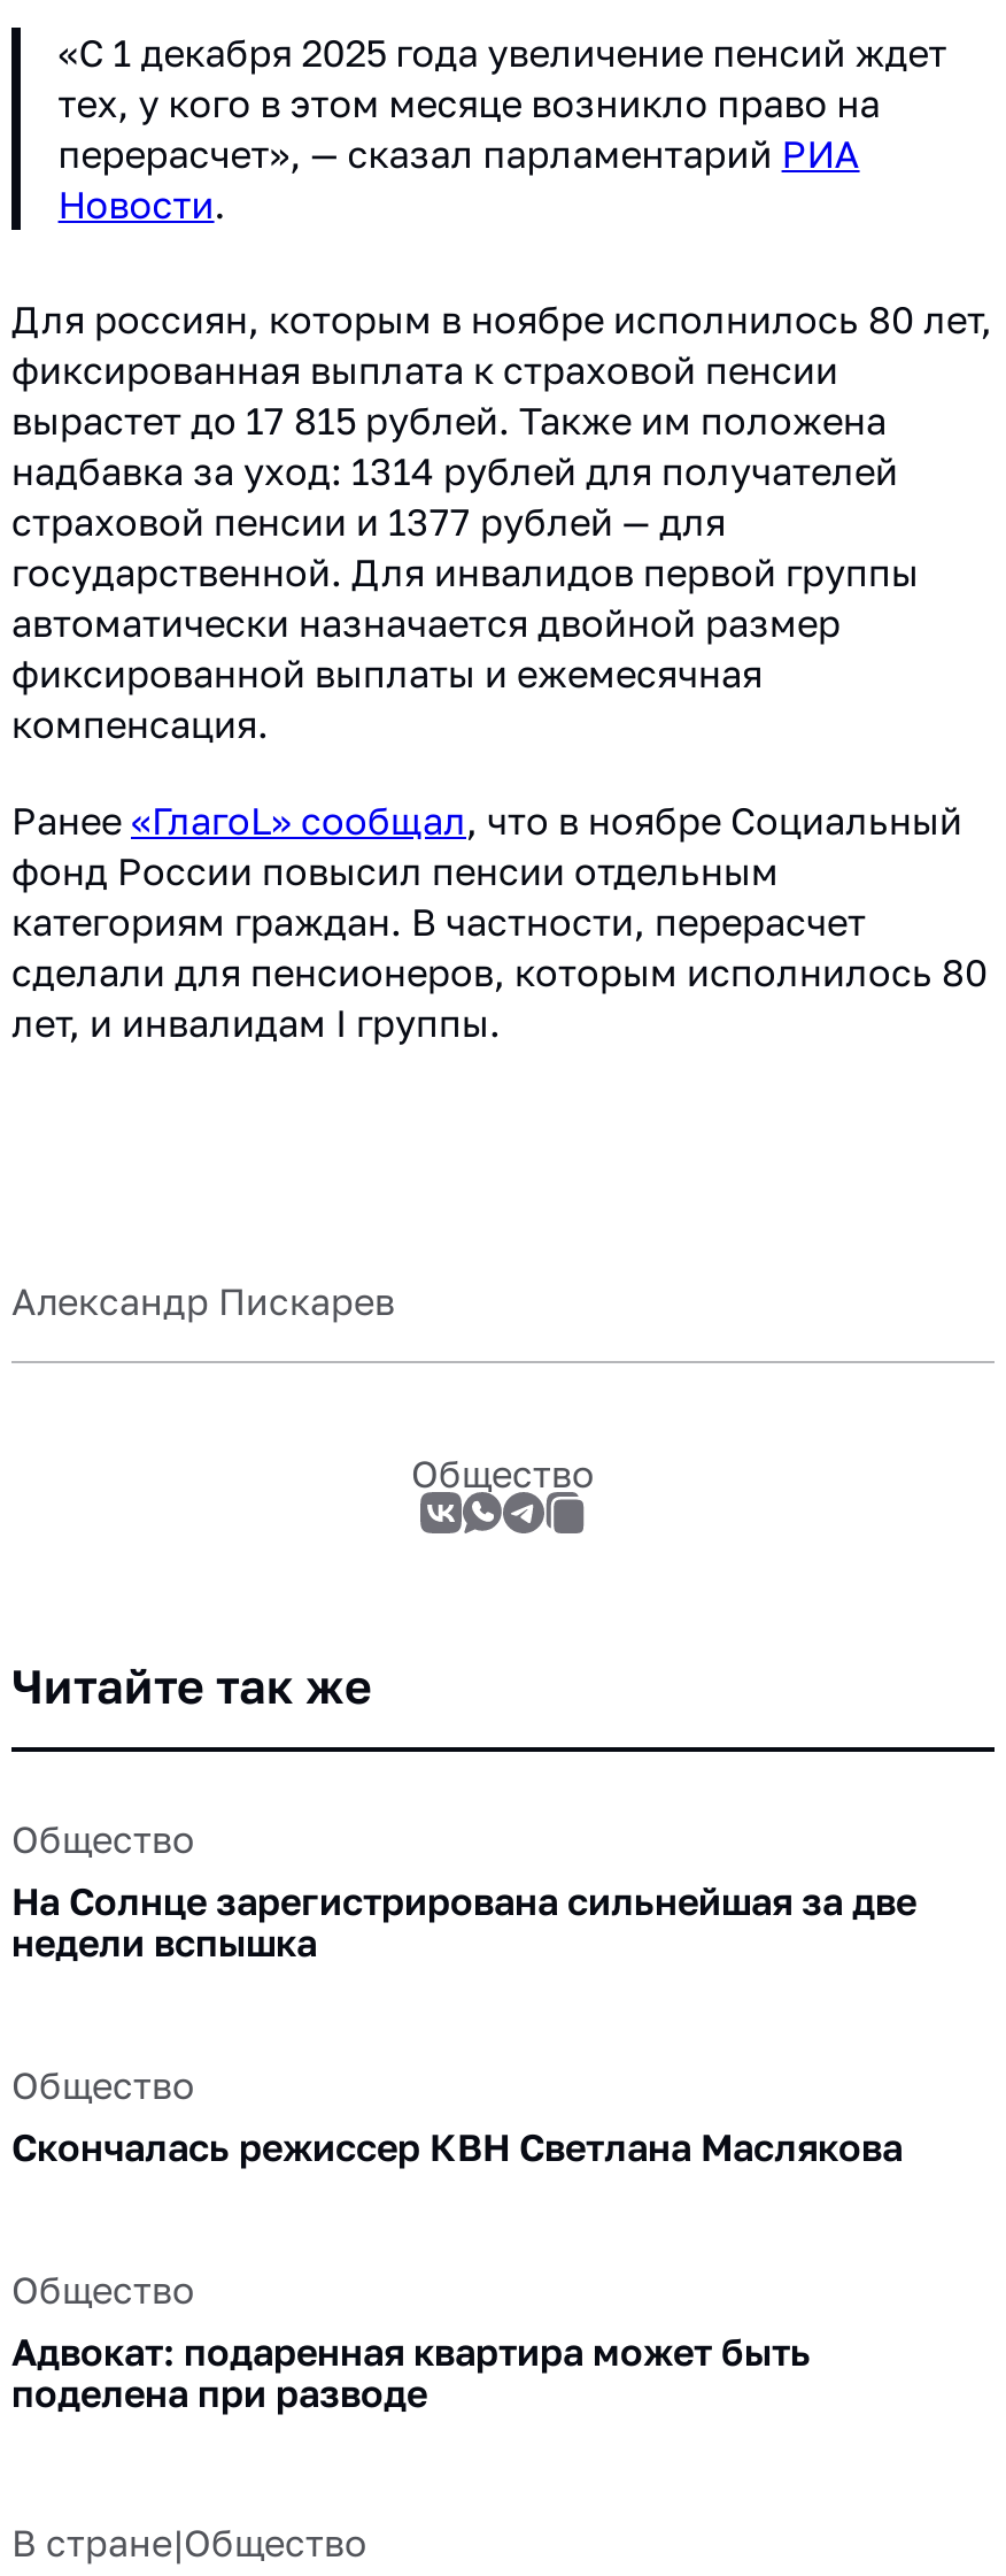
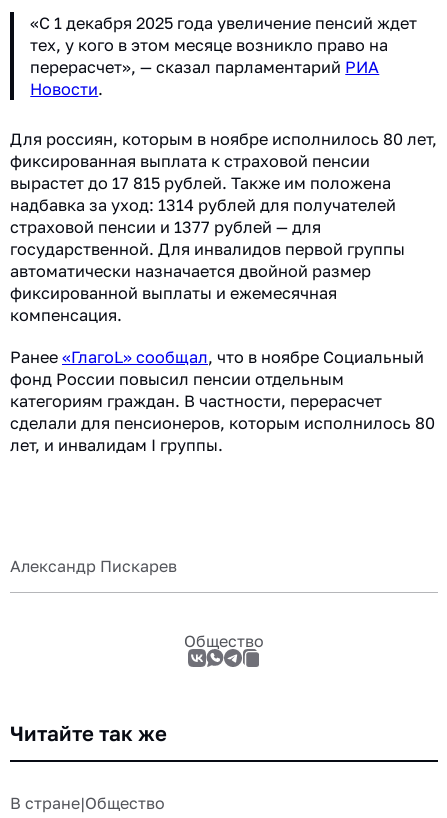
[11,1816,916,2416] Общество | На Солнце зарегистрирована сильнейшая за две | недели вспышка | Общество | Скончалась режиссер КВН Светлана Маслякова | Общество | Адвокат: подаренная квартира может быть | поделена при разводе -> none

